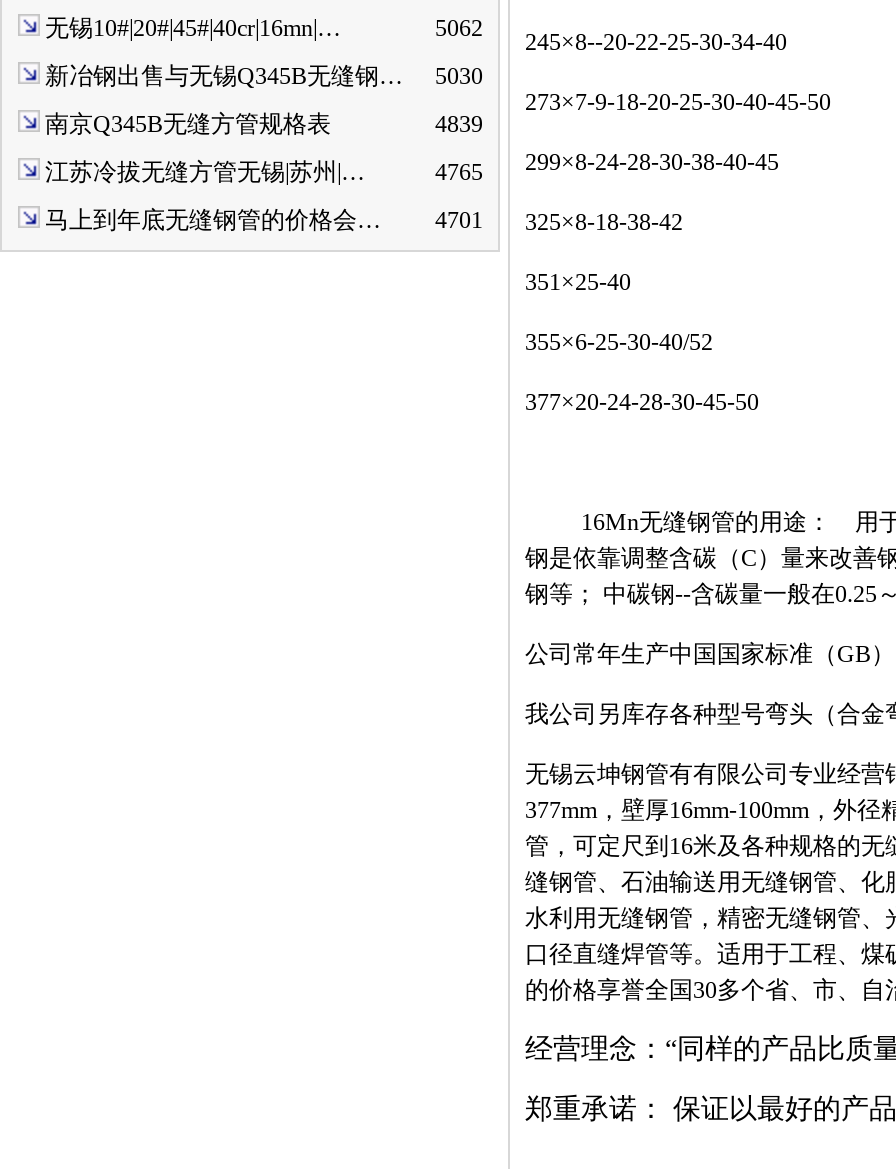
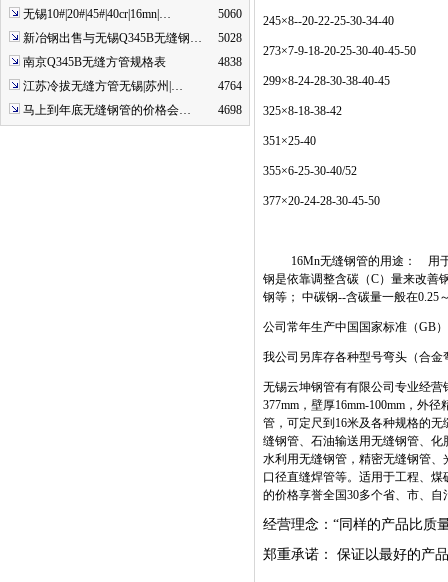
[435,14,787,56] 5062 245×8--20-22-25-30-34-40 -> [217,7,393,28] 5060 245×8--20-22-25-30-34-40
[45,62,483,90] 新冶钢出售与无锡Q345B无缝钢… 5030 -> [22,31,241,45] 新冶钢出售与无锡Q345B无缝钢… 5028
[435,110,483,138] 4839 -> [217,55,241,69] 4838
[435,148,779,186] 4765 299×8-24-28-30-38-40-45 -> [217,74,389,93] 4764 299×8-24-28-30-38-40-45
[45,206,683,236] 马上到年底无缝钢管的价格会… 4701 325×8-18-38-42 -> [22,103,341,118] 马上到年底无缝钢管的价格会… 4698 325×8-18-38-42

